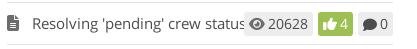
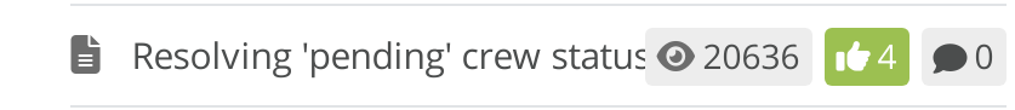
[32,13,388,33] Resolving 'pending' crew status 20628 4 0 -> [131,30,994,79] Resolving 'pending' crew status 20636 4 0

